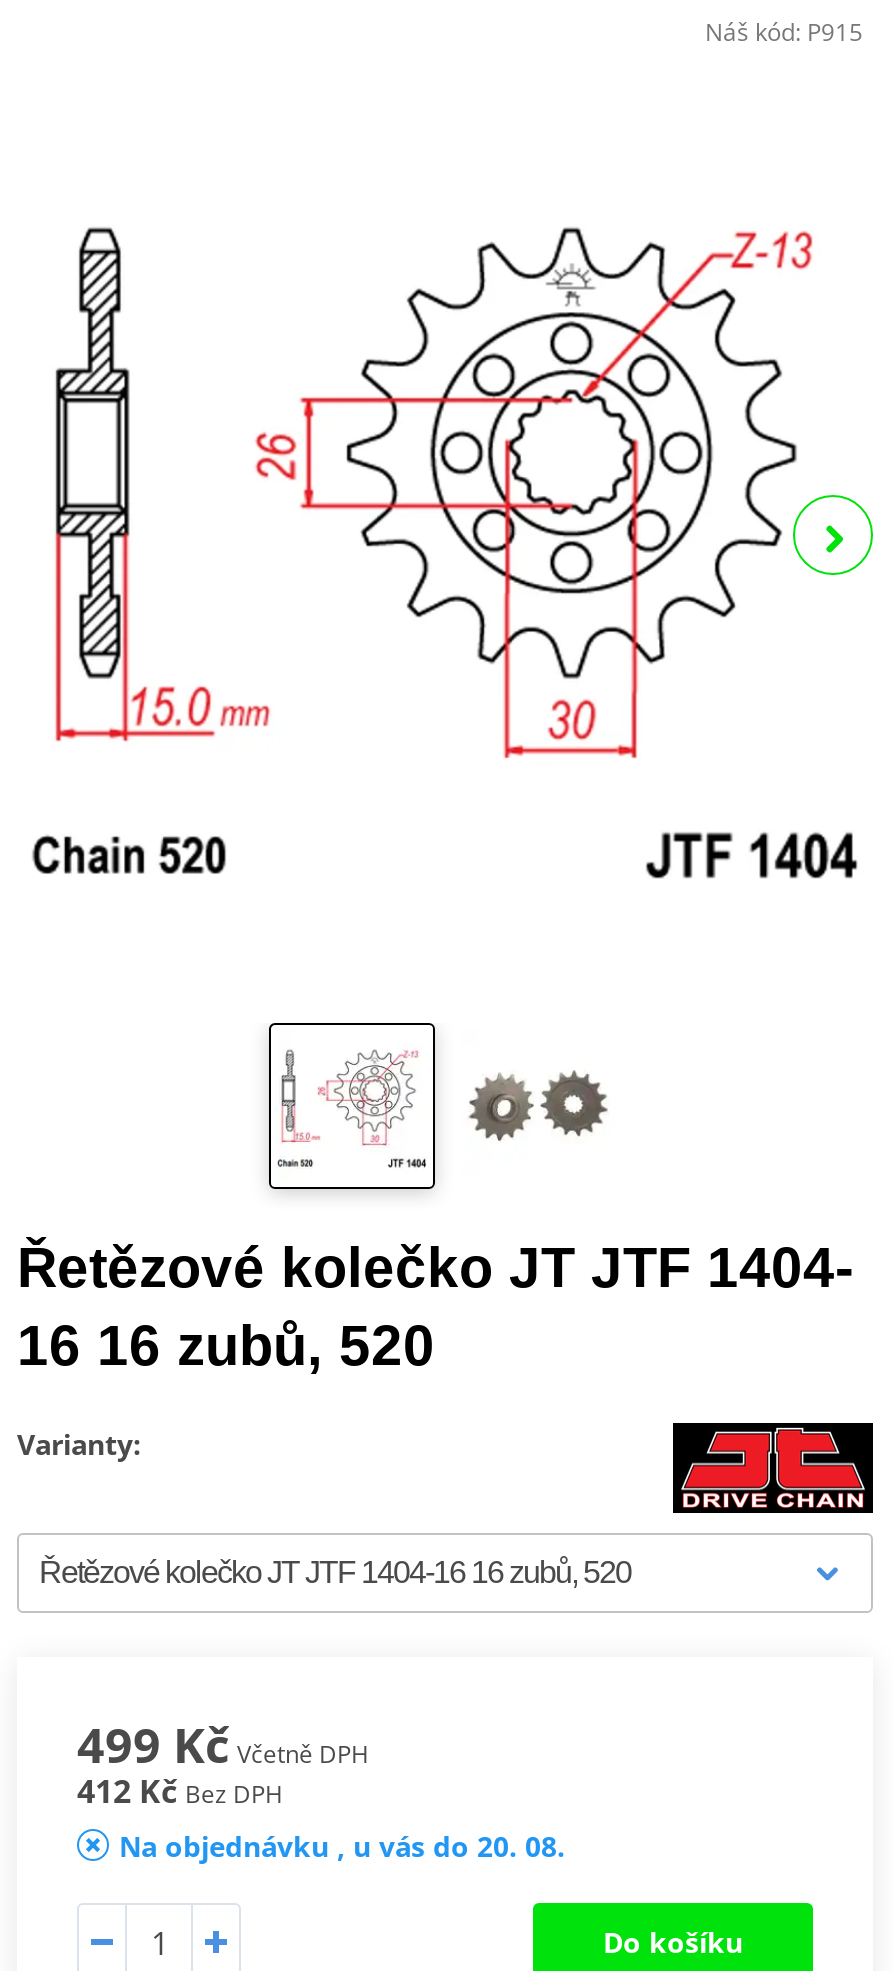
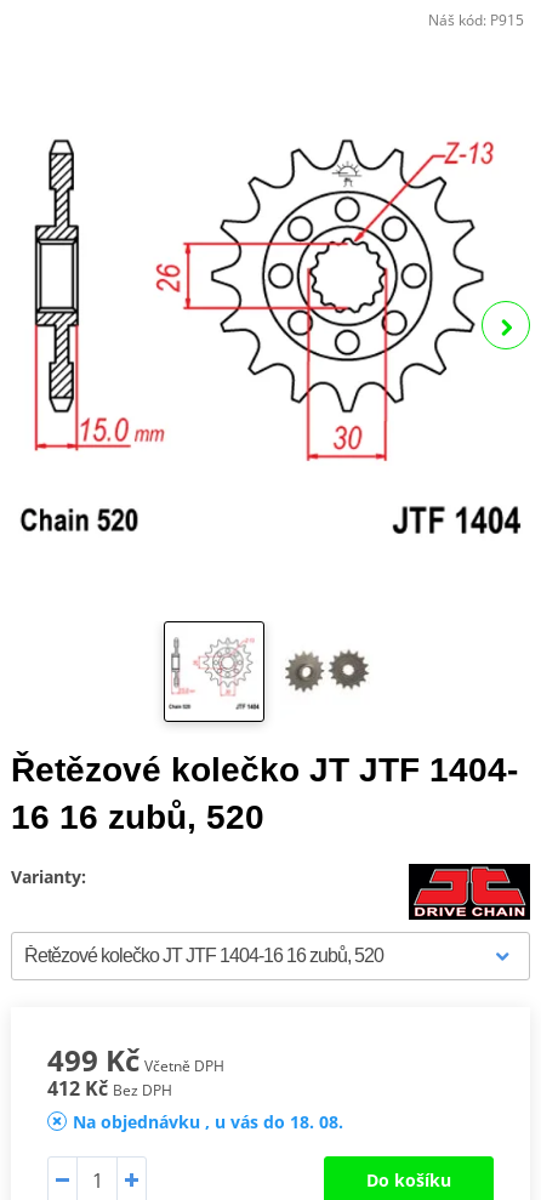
[119,1827,565,1865] Na objednávku , u vás do 20. 08. -> [73,1110,343,1133] Na objednávku , u vás do 18. 08.

